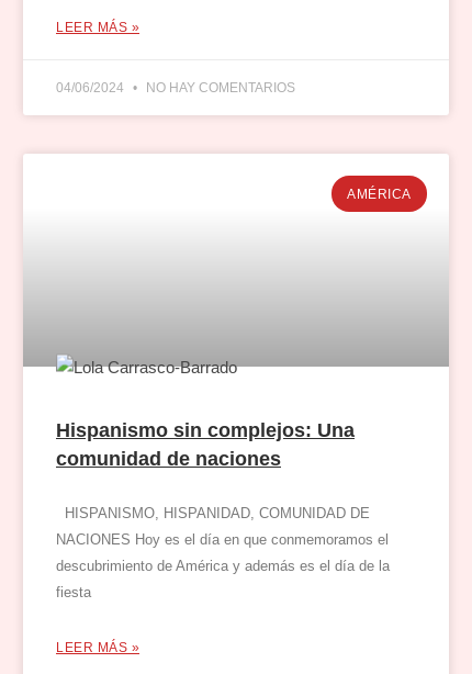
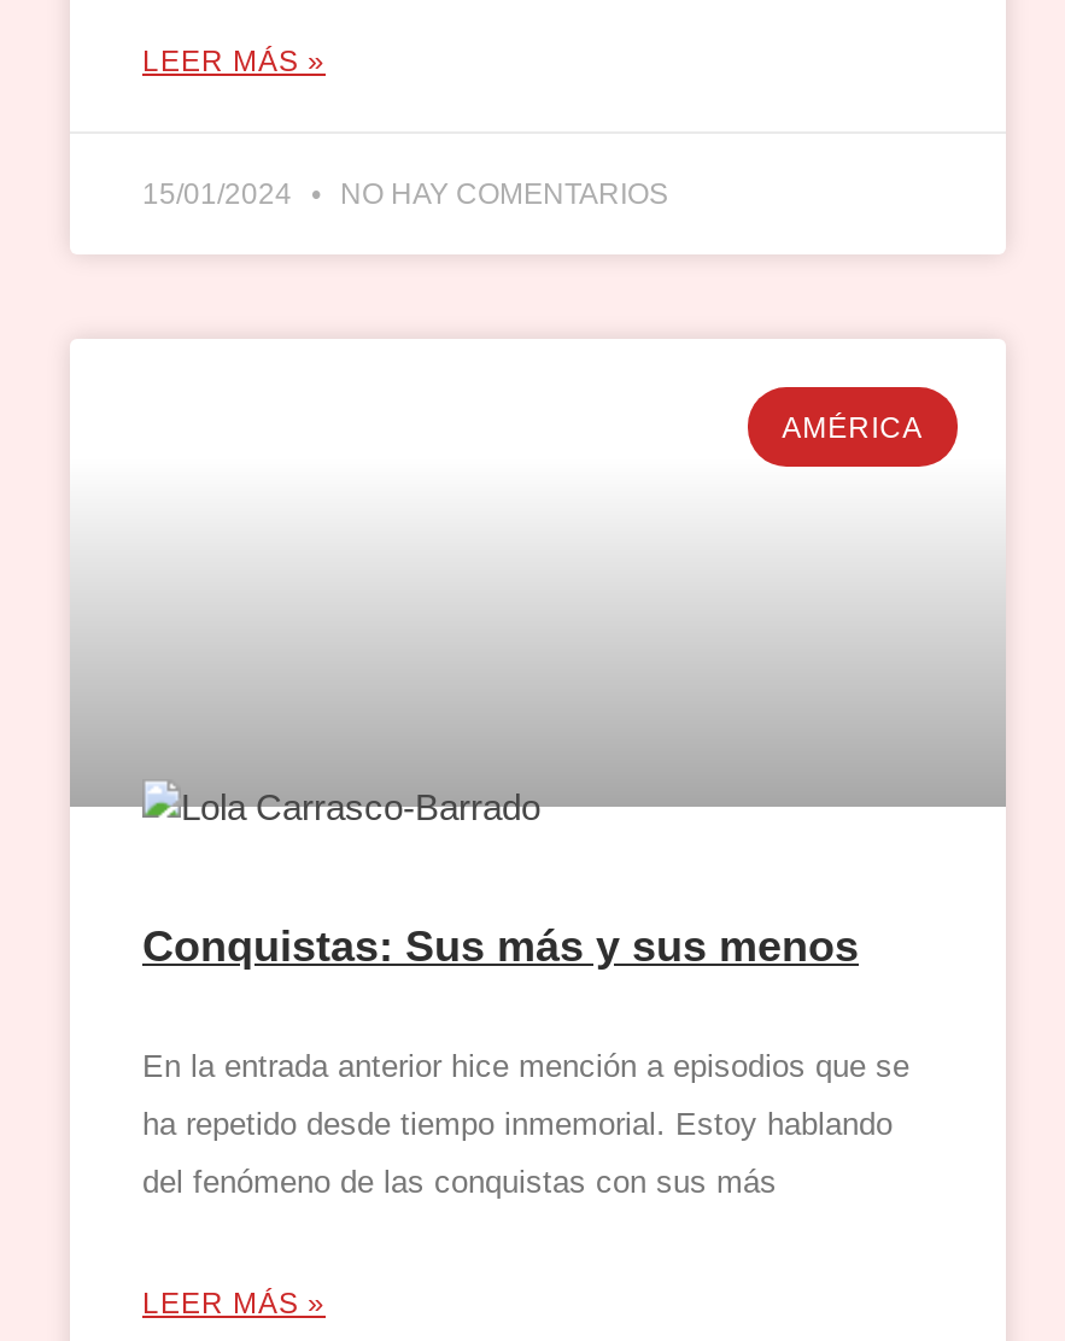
[56,81,295,96] 04/06/2024 NO HAY COMENTARIOS -> [142,178,668,212] 15/01/2024 NO HAY COMENTARIOS
[56,420,390,601] Hispanismo sin complejos: Una | comunidad de naciones | HISPANISMO, HISPANIDAD, COMUNIDAD DE | NACIONES Hoy es el día en que conmemoramos el | descubrimiento de América y además es el día de la | fiesta -> [142,924,919,1201] Conquistas: Sus más y sus menos | En la entrada anterior hice mención a episodios que se | ha repetido desde tiempo inmemorial. Estoy hablando | del fenómeno de las conquistas con sus más

